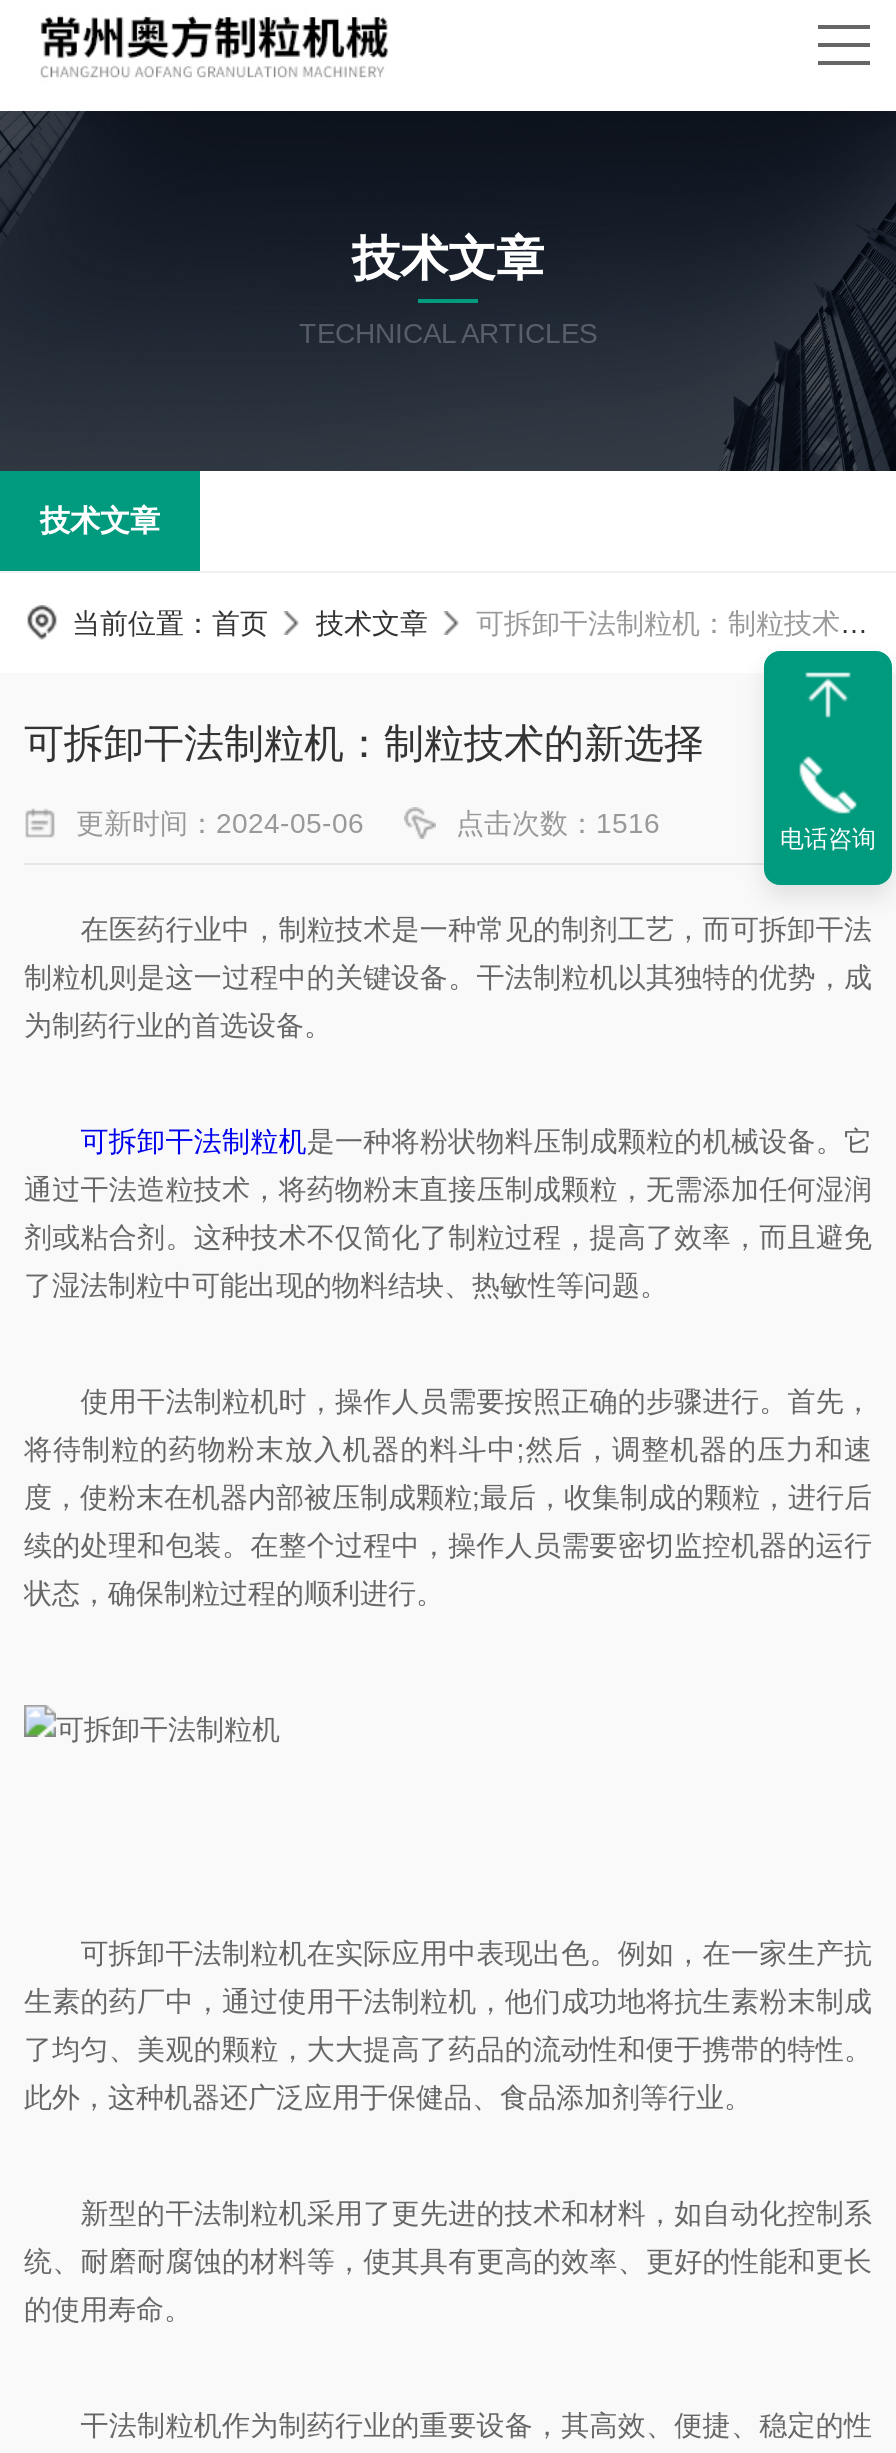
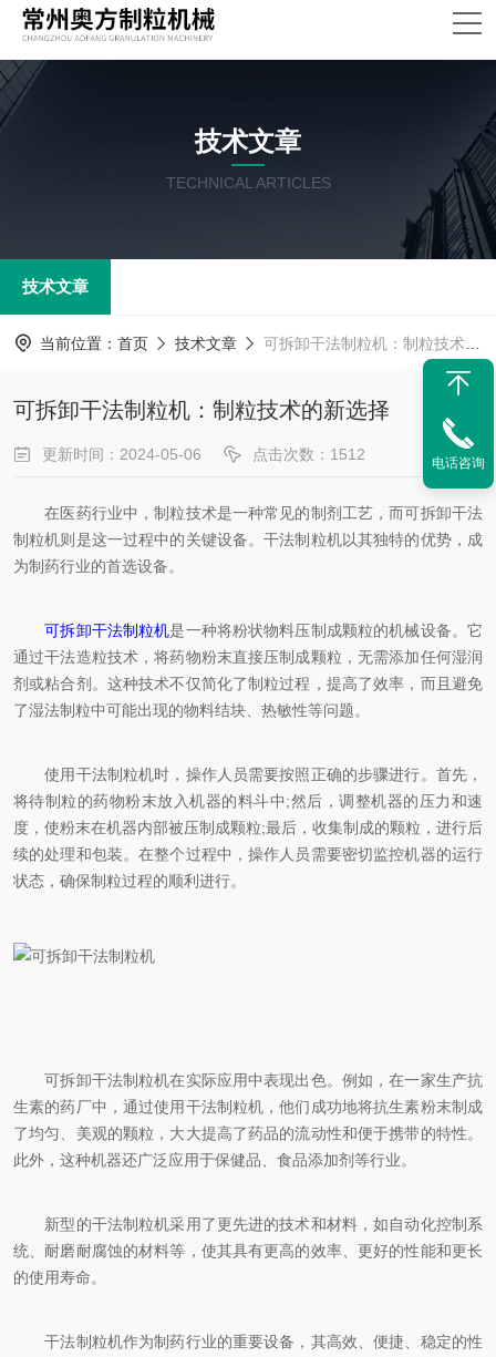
[456,807,660,839] 点击次数：1516 -> [252,445,365,463] 点击次数：1512

